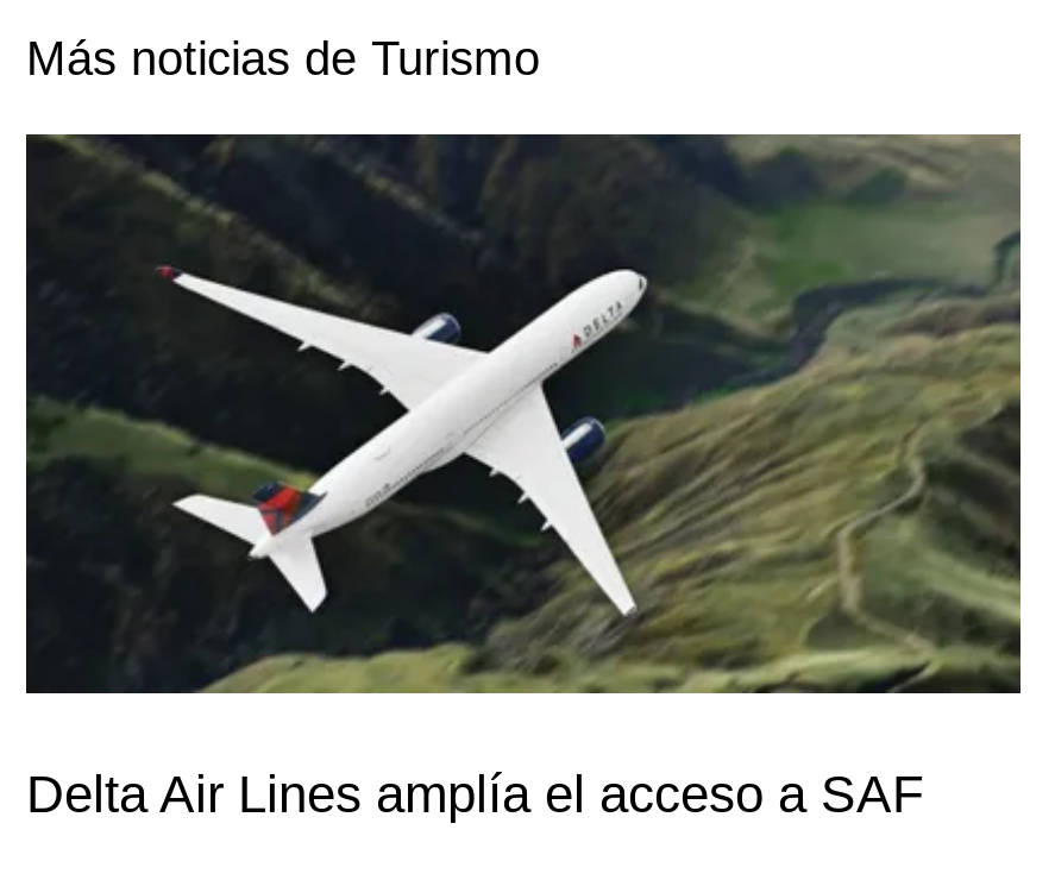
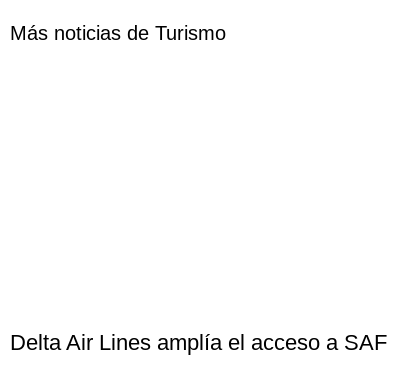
[24,132,1023,696] [image] -> none

